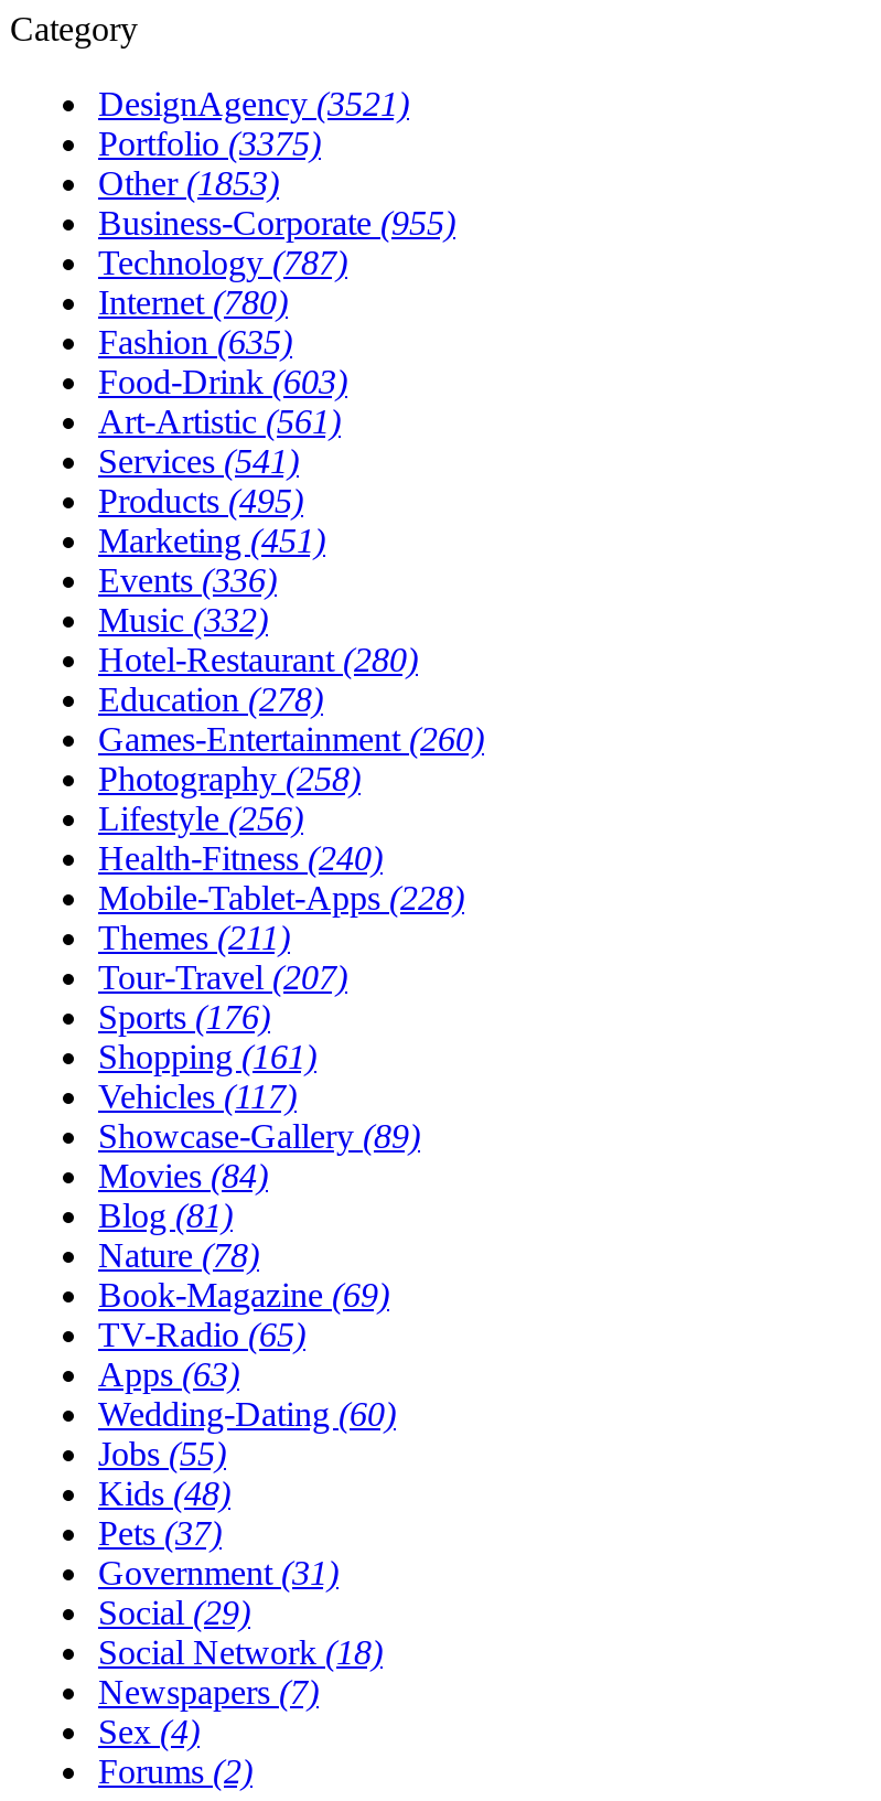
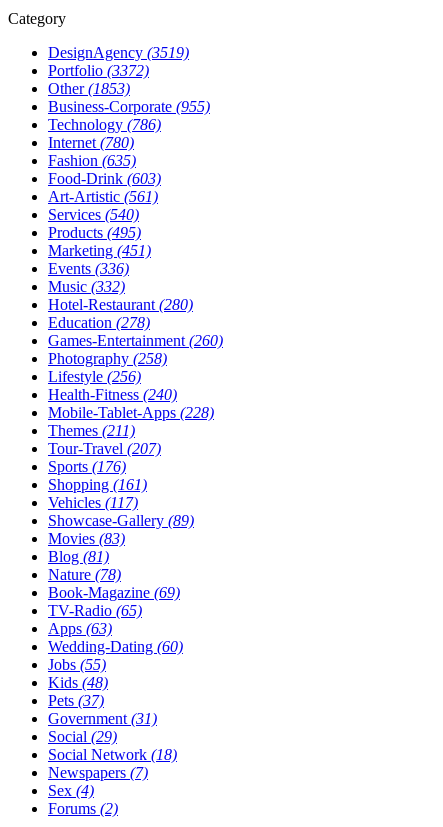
[98,85,409,122] DesignAgency (3521) -> [48,44,189,61] DesignAgency (3519)
[98,125,321,162] Portfolio (3375) -> [48,62,149,79] Portfolio (3372)
[98,244,347,281] Technology (787) -> [48,116,161,133] Technology (786)
[98,442,299,480] Services (541) -> [48,206,139,223] Services (540)
[98,1157,268,1194] Movies (84) -> [48,530,125,547] Movies (83)

